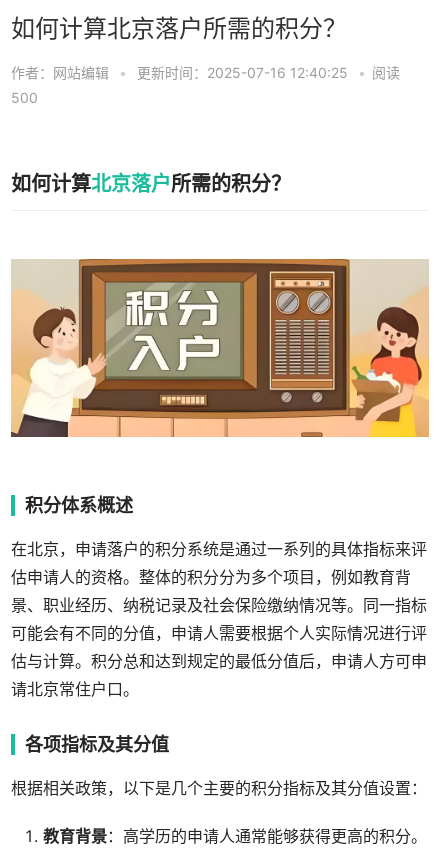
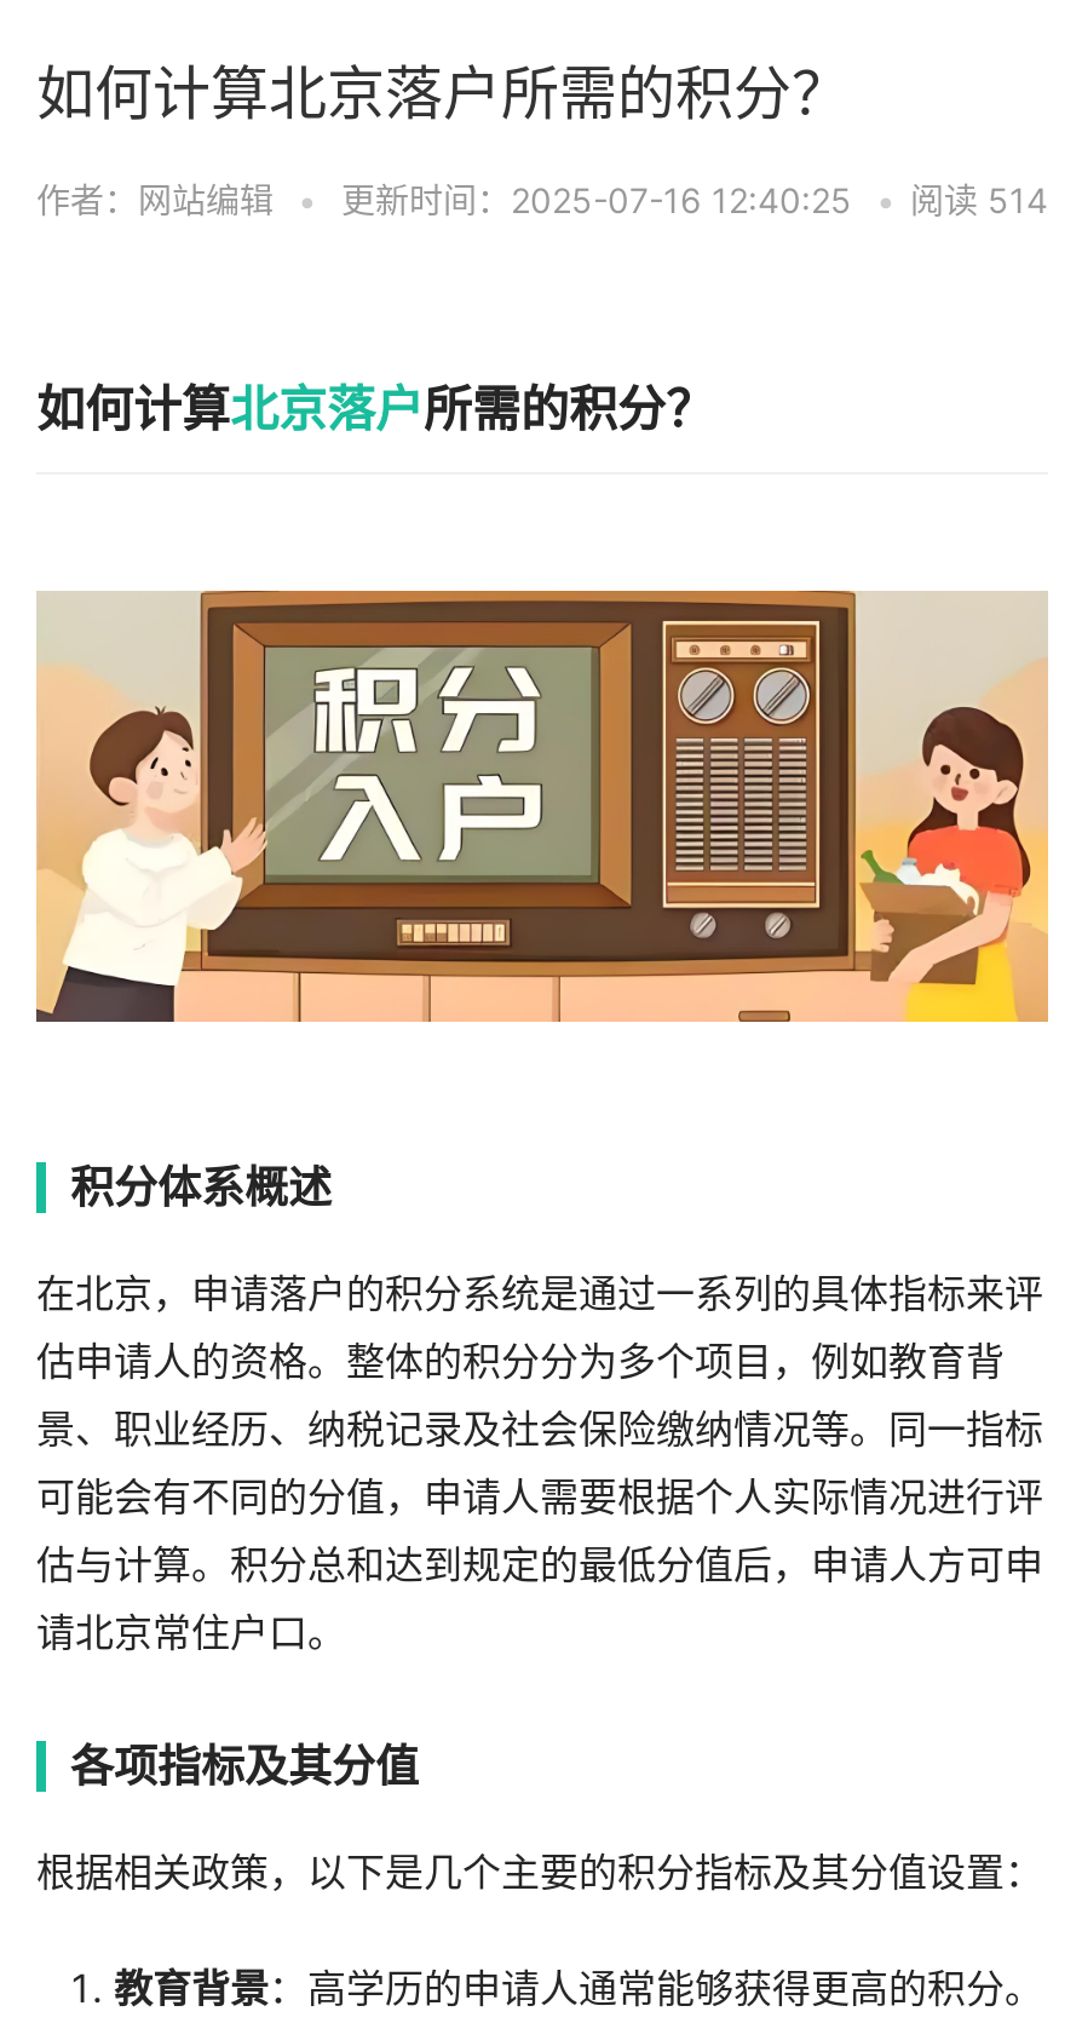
[11,64,400,106] 作者：网站编辑 • 更新时间：2025-07-16 12:40:25 • 阅读 | 500 -> [36,179,1048,220] 作者：网站编辑 • 更新时间：2025-07-16 12:40:25 • 阅读 514

